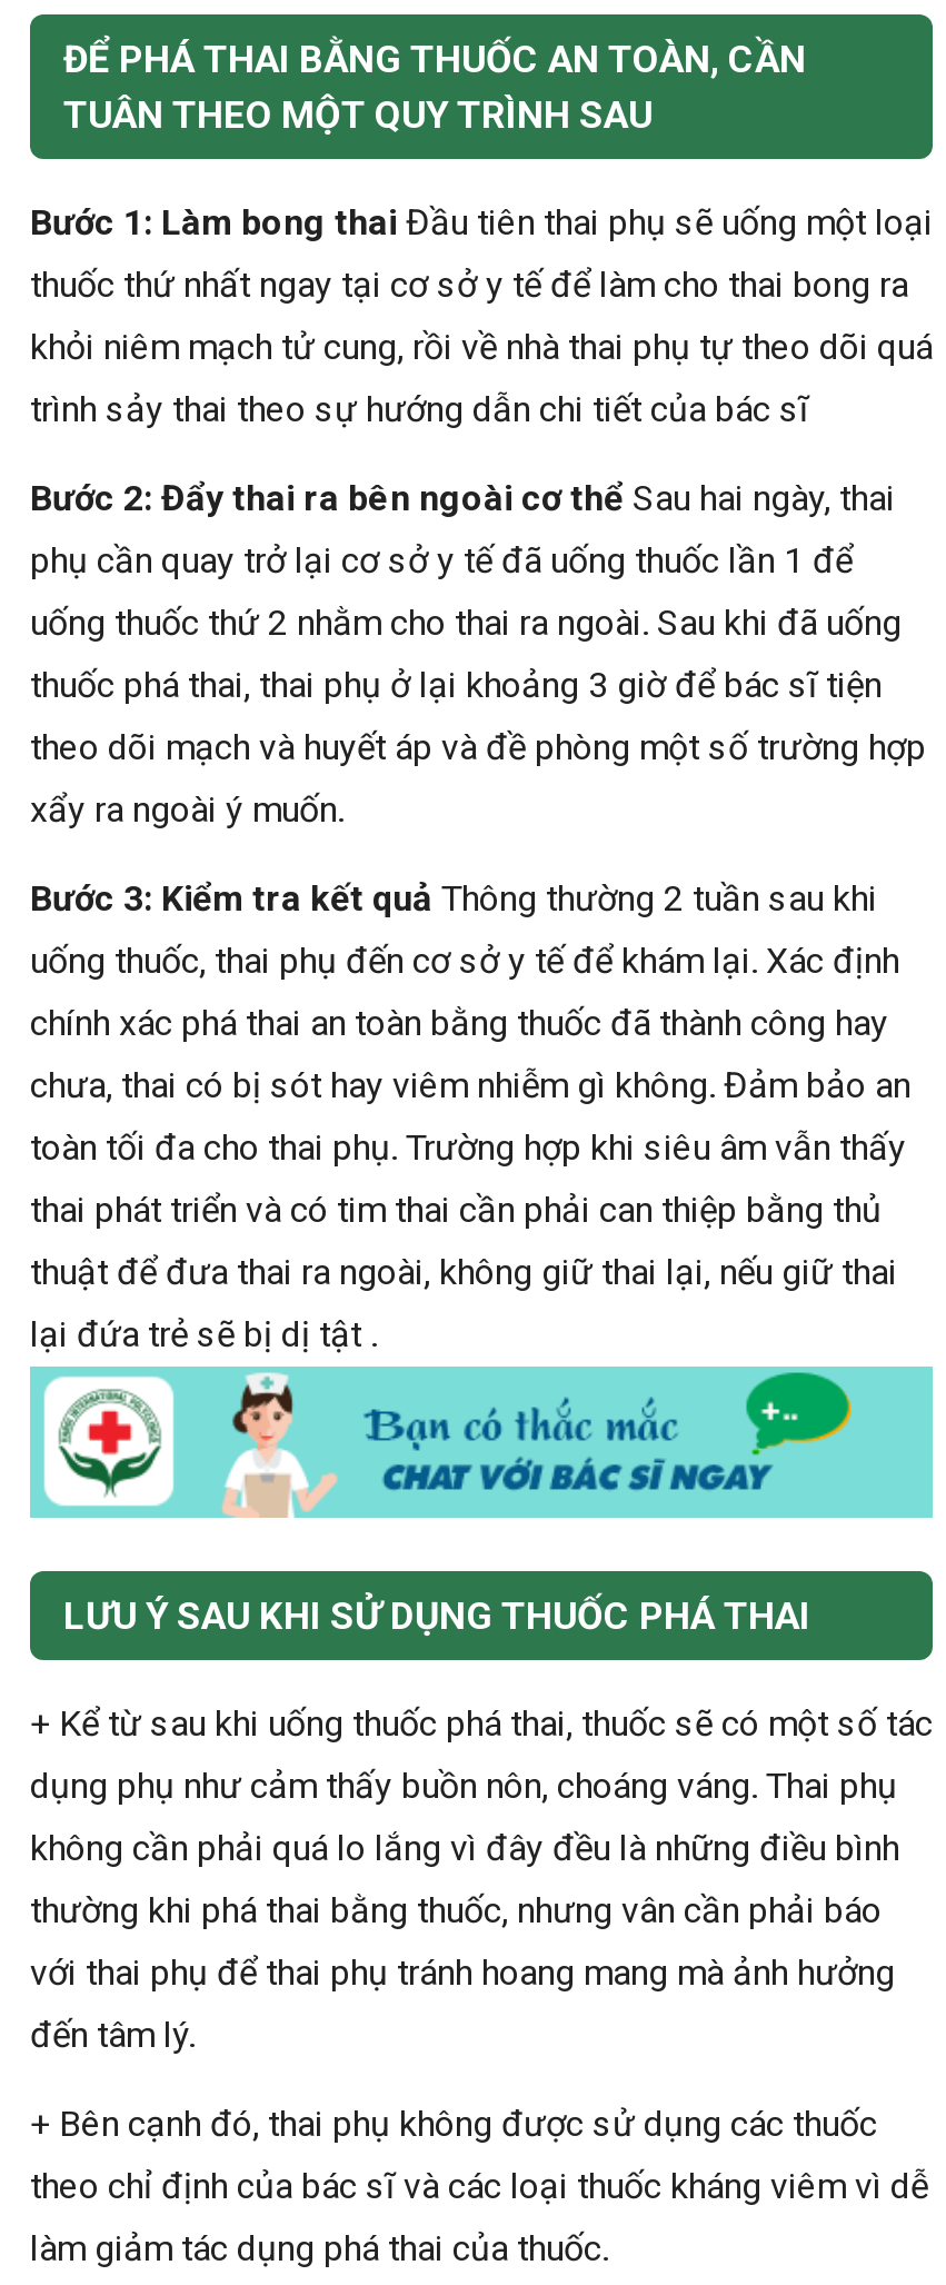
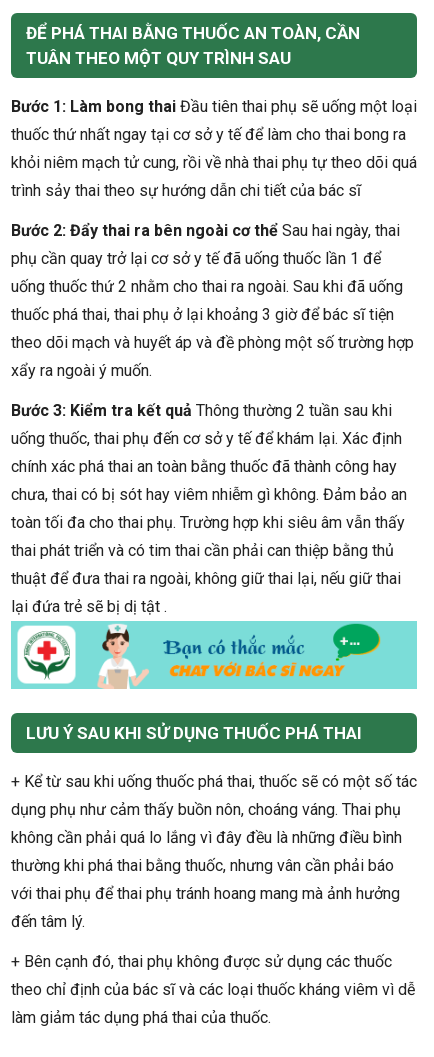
[370,1411,773,1491] [image] -> [165,636,345,677] [image]

